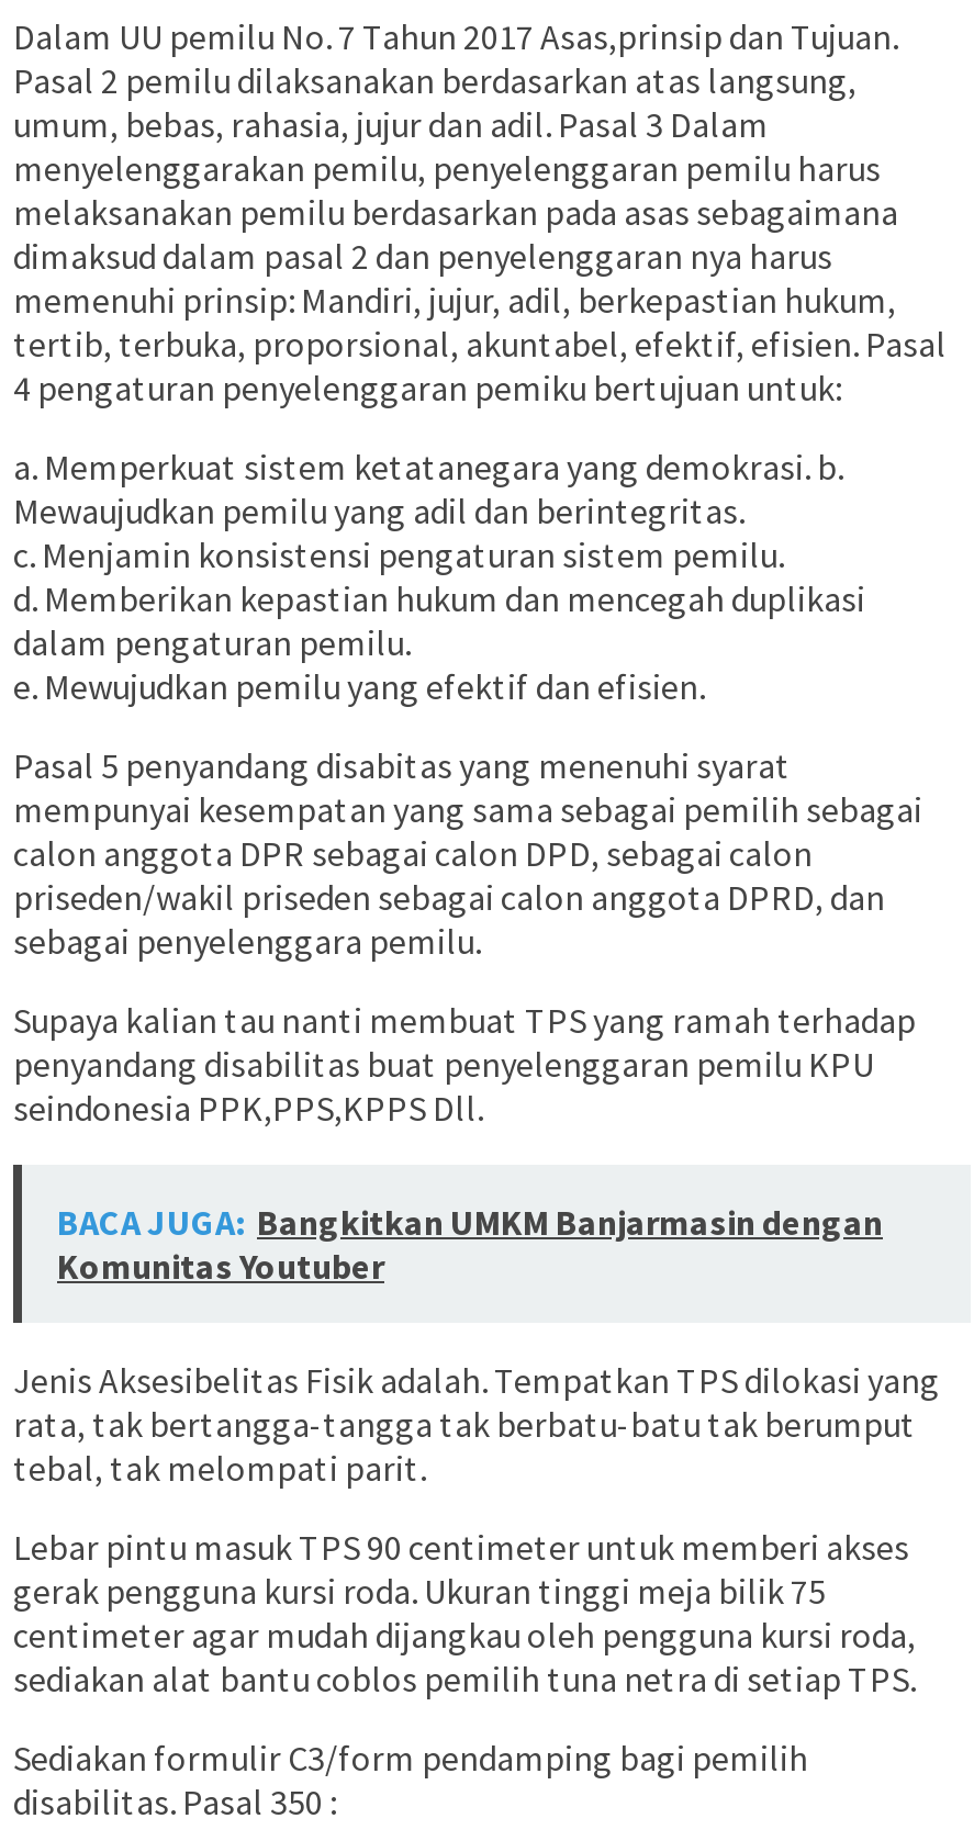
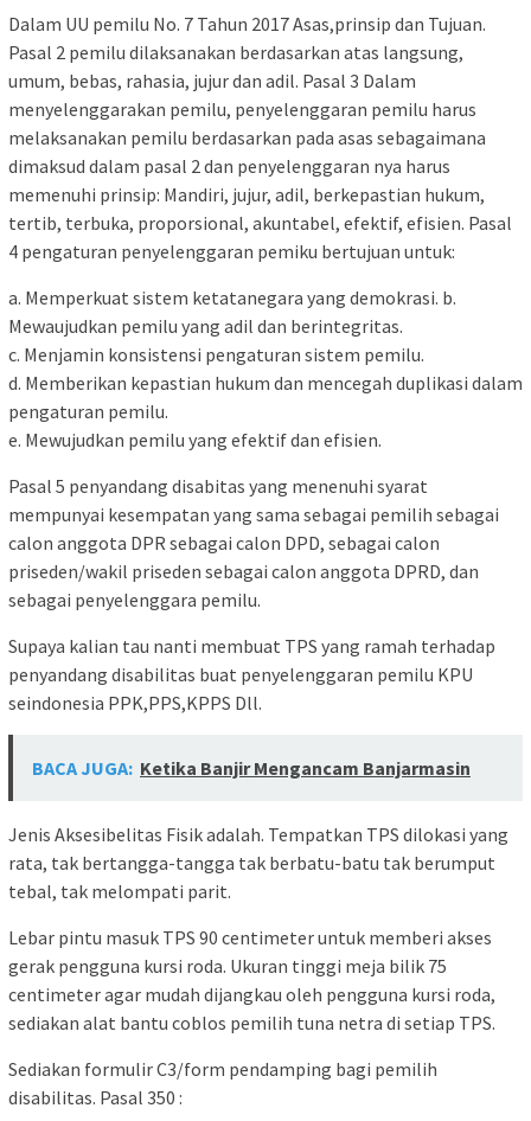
[57,1201,883,1288] BACA JUGA: Bangkitkan UMKM Banjarmasin dengan | Komunitas Youtuber -> [32,756,471,779] BACA JUGA: Ketika Banjir Mengancam Banjarmasin

